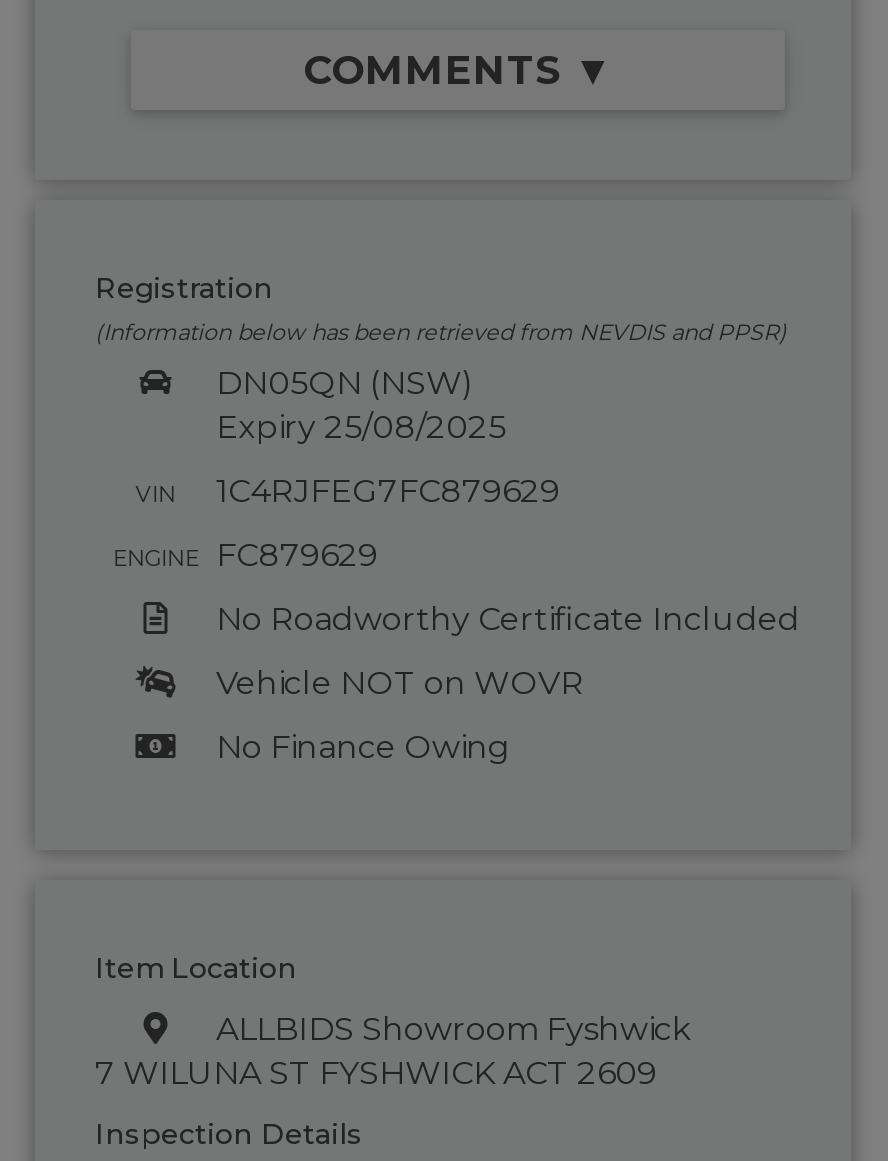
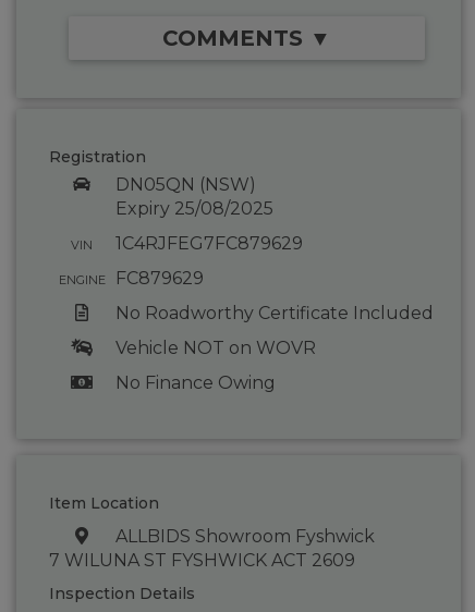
[95,319,787,347] (Information below has been retrieved from NEVDIS and PPSR) -> none

